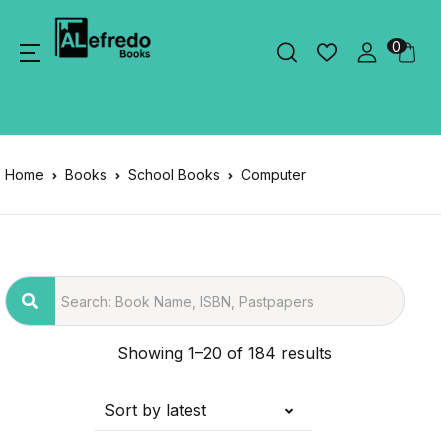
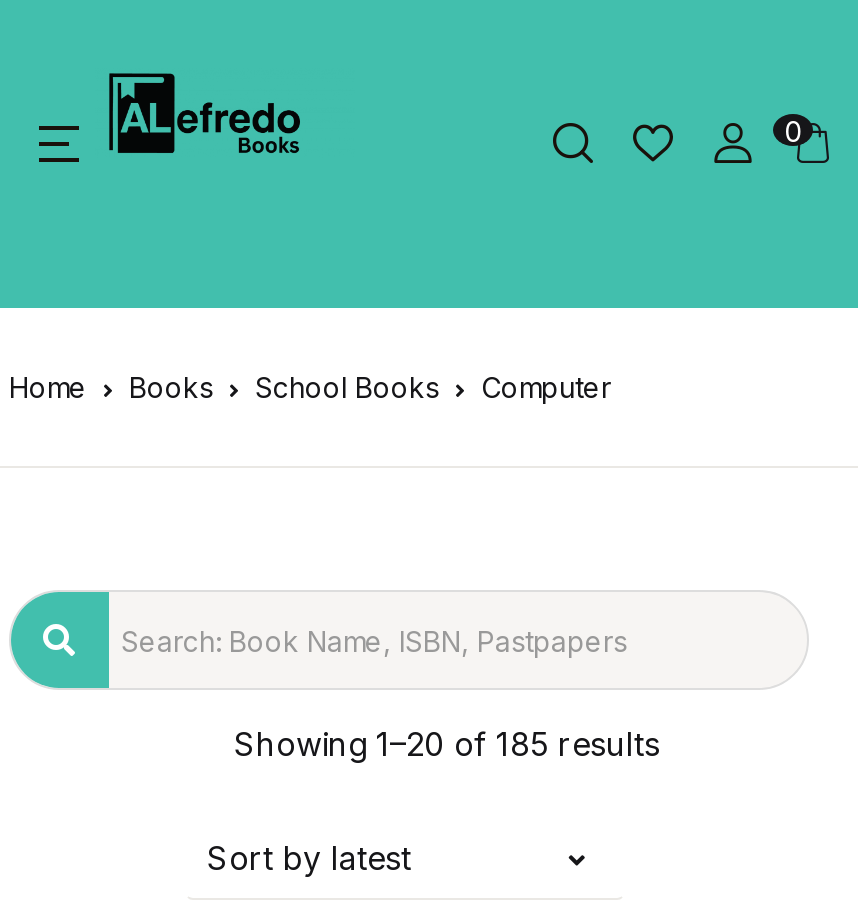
[116,343,331,363] Showing 1–20 of 184 results -> [234,724,660,764] Showing 1–20 of 185 results

